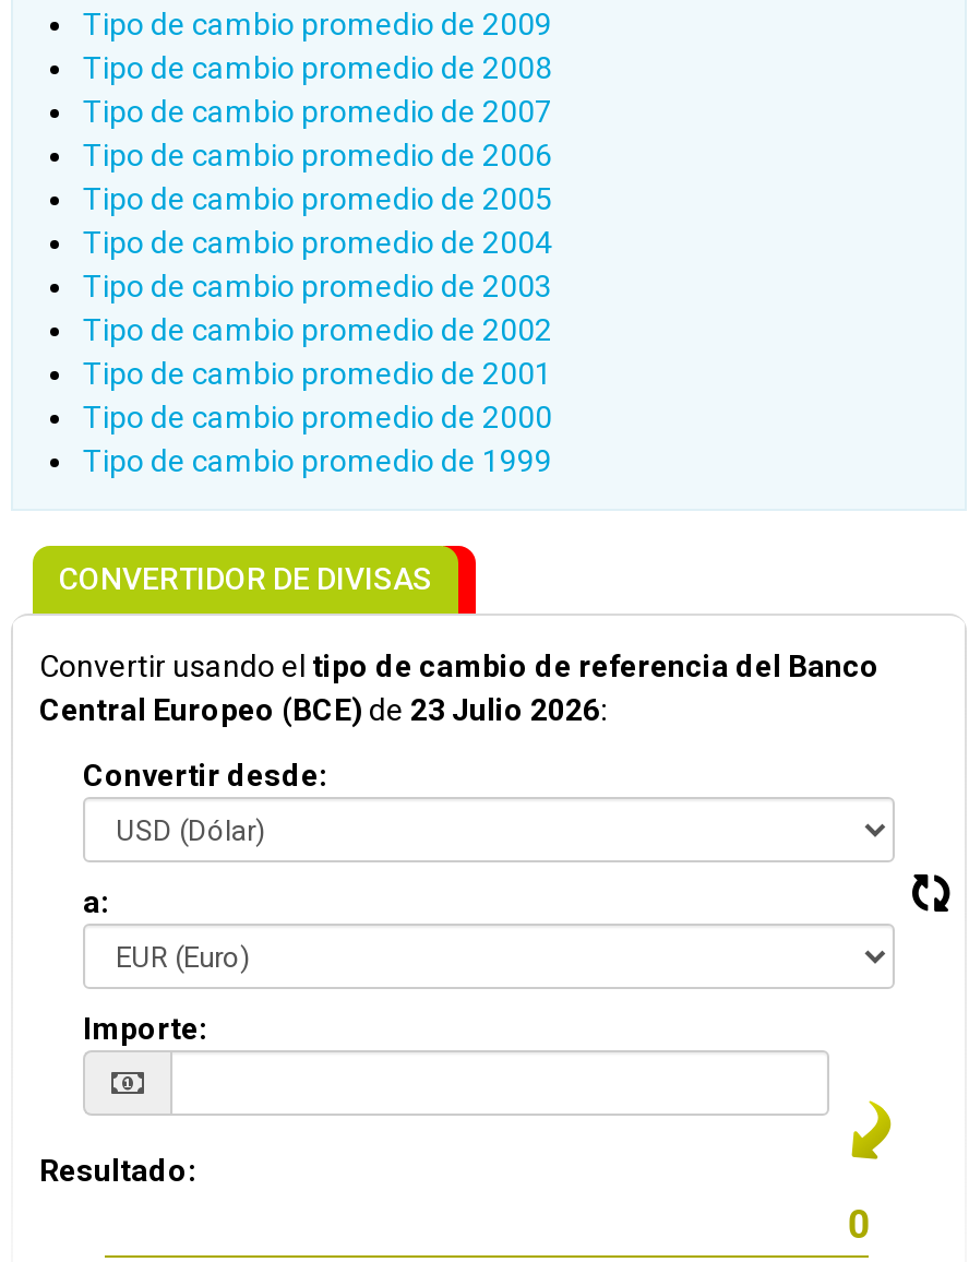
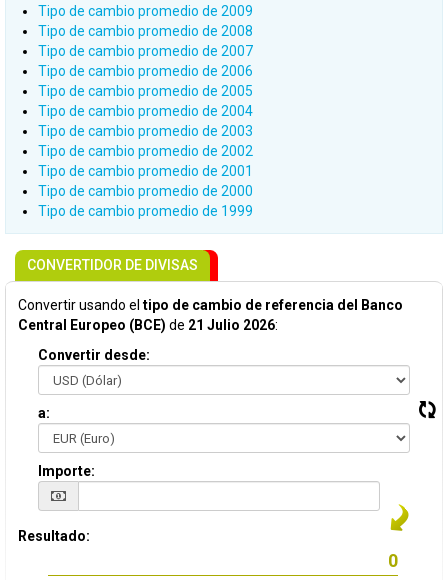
[39,692,607,727] Central Europeo (BCE) de 23 Julio 2026: -> [18,317,278,333] Central Europeo (BCE) de 21 Julio 2026:

